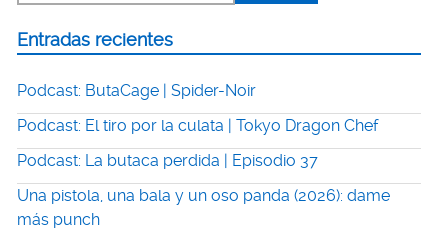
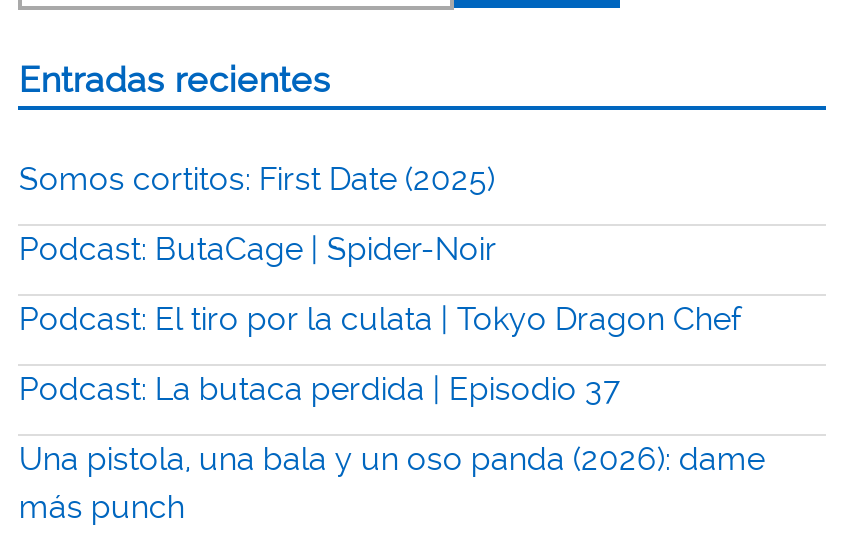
none -> [19,161,495,199] Somos cortitos: First Date (2025)

